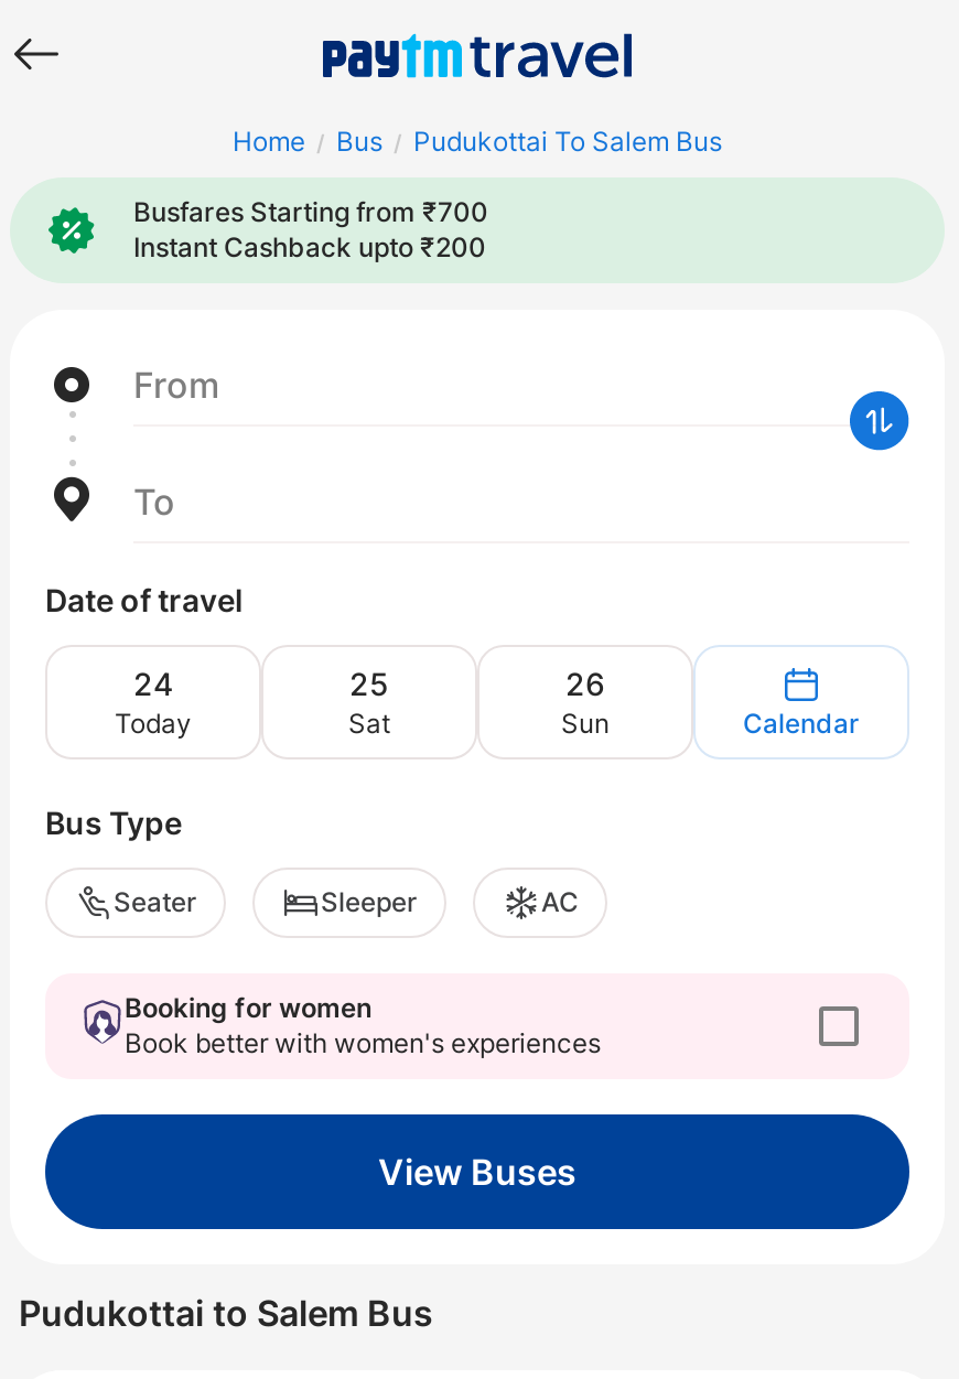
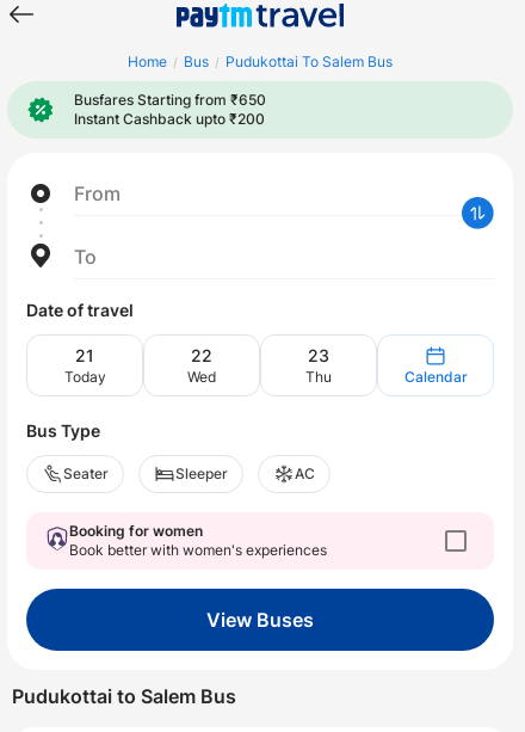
[133,195,488,228] Busfares Starting from ₹700 -> [74,91,266,109] Busfares Starting from ₹650
[133,665,173,702] 24 -> [75,345,94,365] 21
[348,665,390,740] 25 | Sat -> [187,345,216,386] 22 | Wed
[561,665,610,740] 26 | Sun -> [305,345,332,386] 23 | Thu

